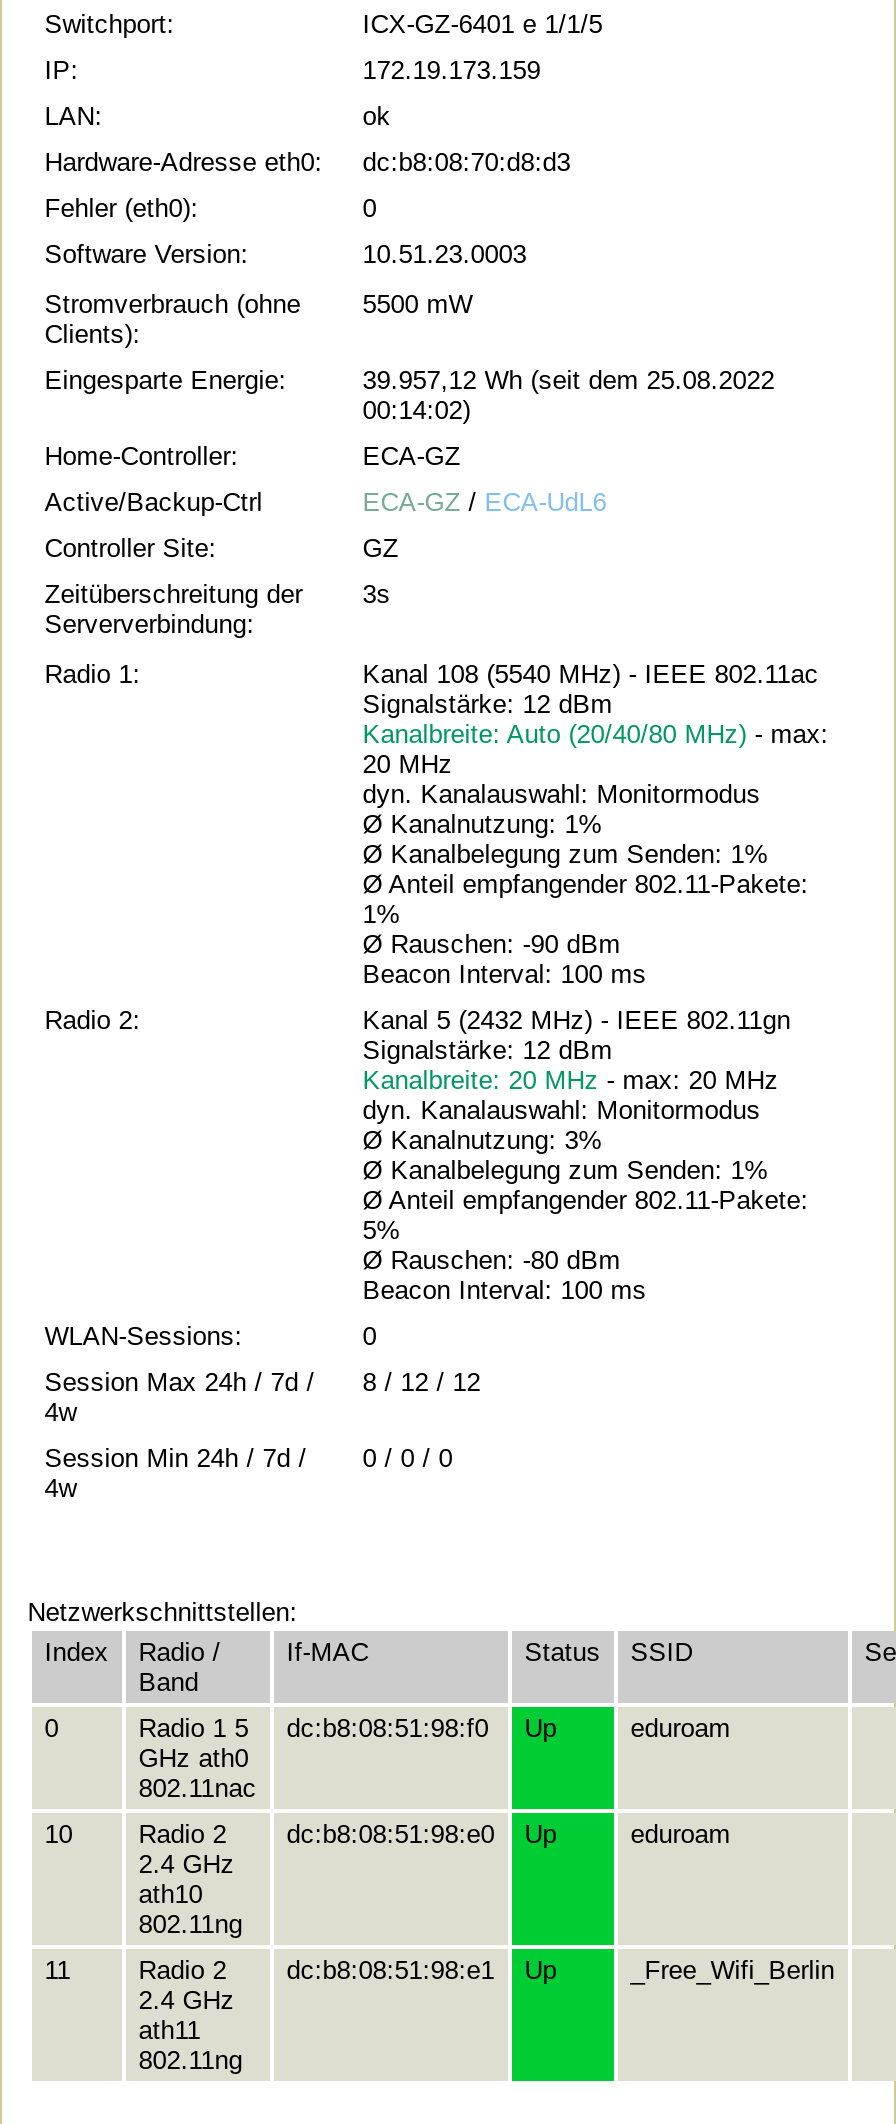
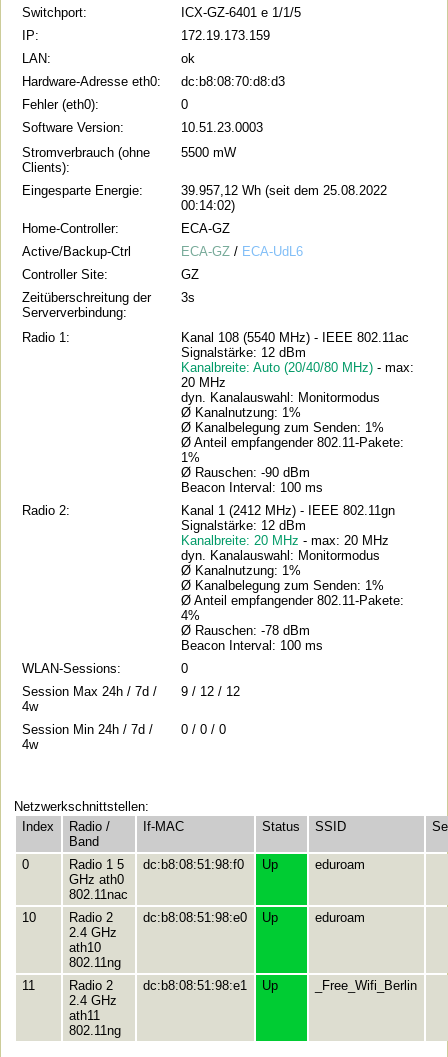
[362,1004,790,1034] Kanal 5 (2432 MHz) - IEEE 802.11gn -> [181,503,395,518] Kanal 1 (2412 MHz) - IEEE 802.11gn
[362,1124,602,1154] Ø Kanalnutzung: 3% -> [181,563,301,578] Ø Kanalnutzung: 1%
[362,1214,400,1244] 5% -> [181,608,200,623] 4%
[362,1244,620,1274] Ø Rauschen: -80 dBm -> [181,623,310,638] Ø Rauschen: -78 dBm
[44,1366,480,1396] Session Max 24h / 7d / 8 / 12 / 12 -> [22,684,240,699] Session Max 24h / 7d / 9 / 12 / 12

